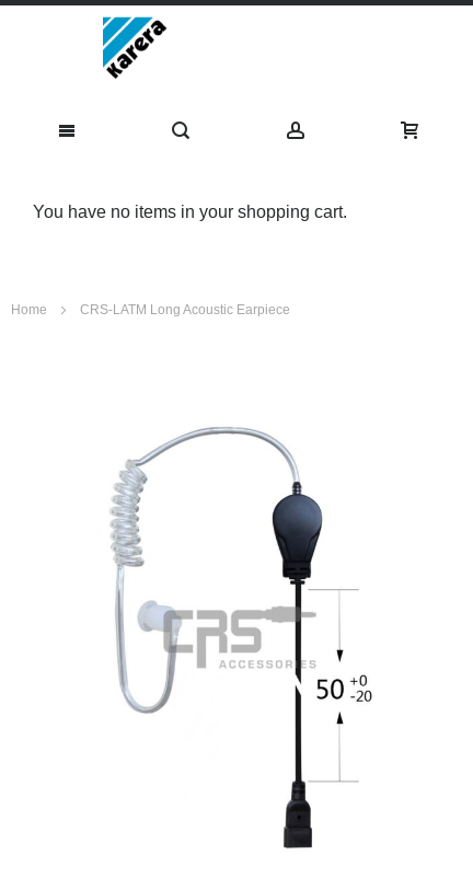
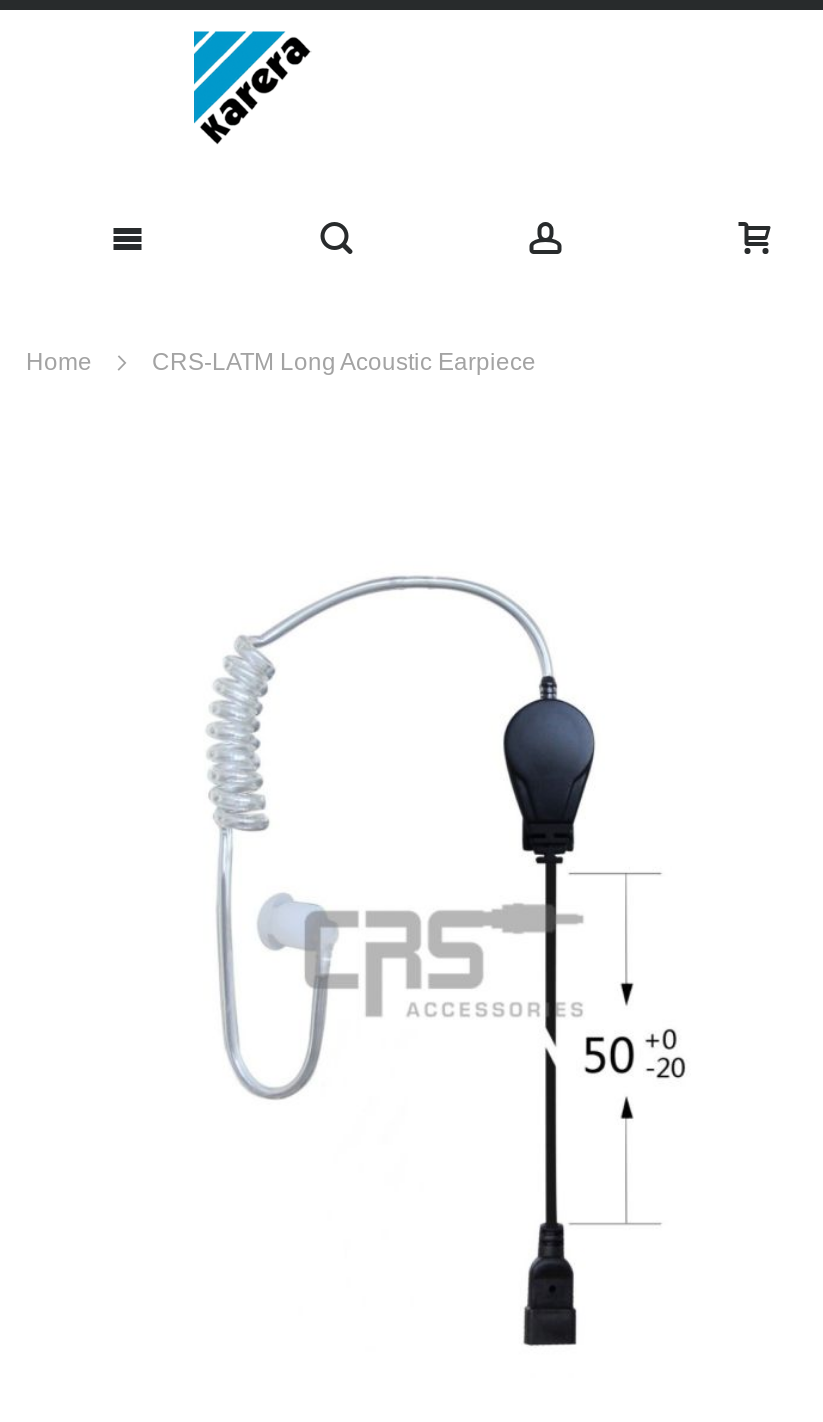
[33,203,347,222] You have no items in your shopping cart. -> none

